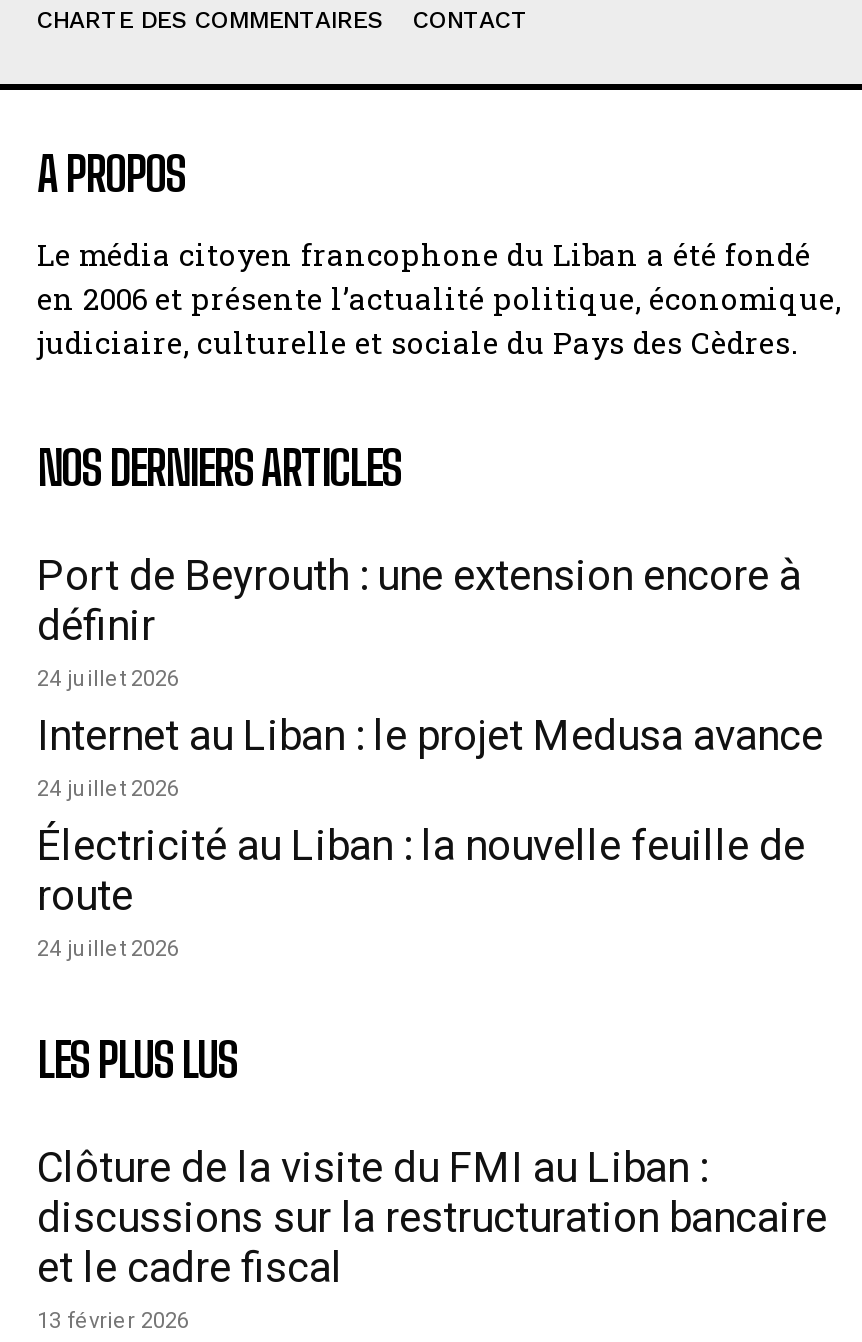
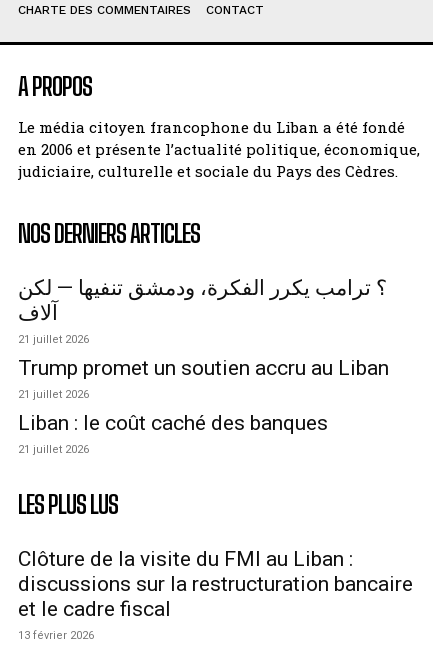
[37,551,823,961] Port de Beyrouth : une extension encore à | définir | 24 juillet 2026 | Internet au Liban : le projet Medusa avance | 24 juillet 2026 | Électricité au Liban : la nouvelle feuille de | route | 24 juillet 2026 -> [18,275,389,455] ؟ ترامب يكرر الفكرة، ودمشق تنفيها — لكن | آلاف | 21 juillet 2026 | Trump promet un soutien accru au Liban | 21 juillet 2026 | Liban : le coût caché des banques | 21 juillet 2026

